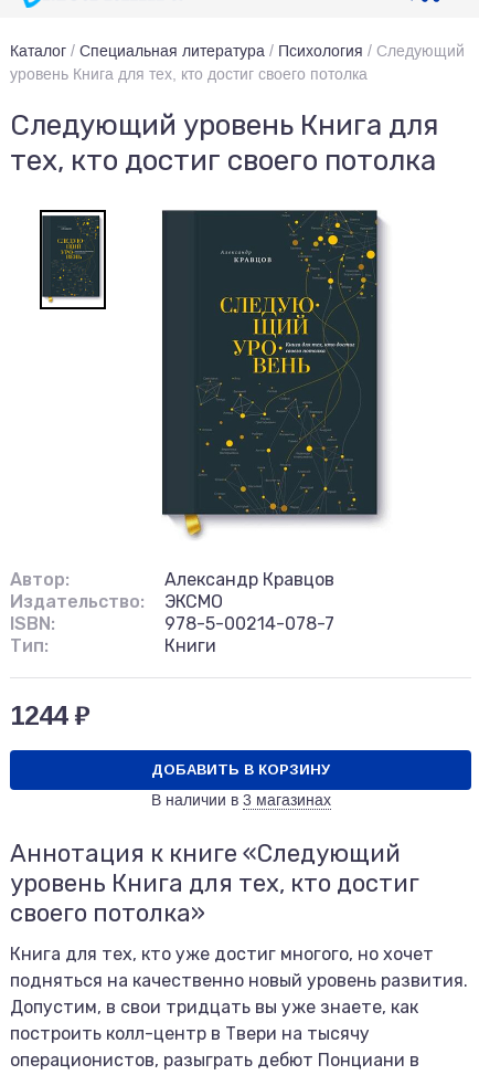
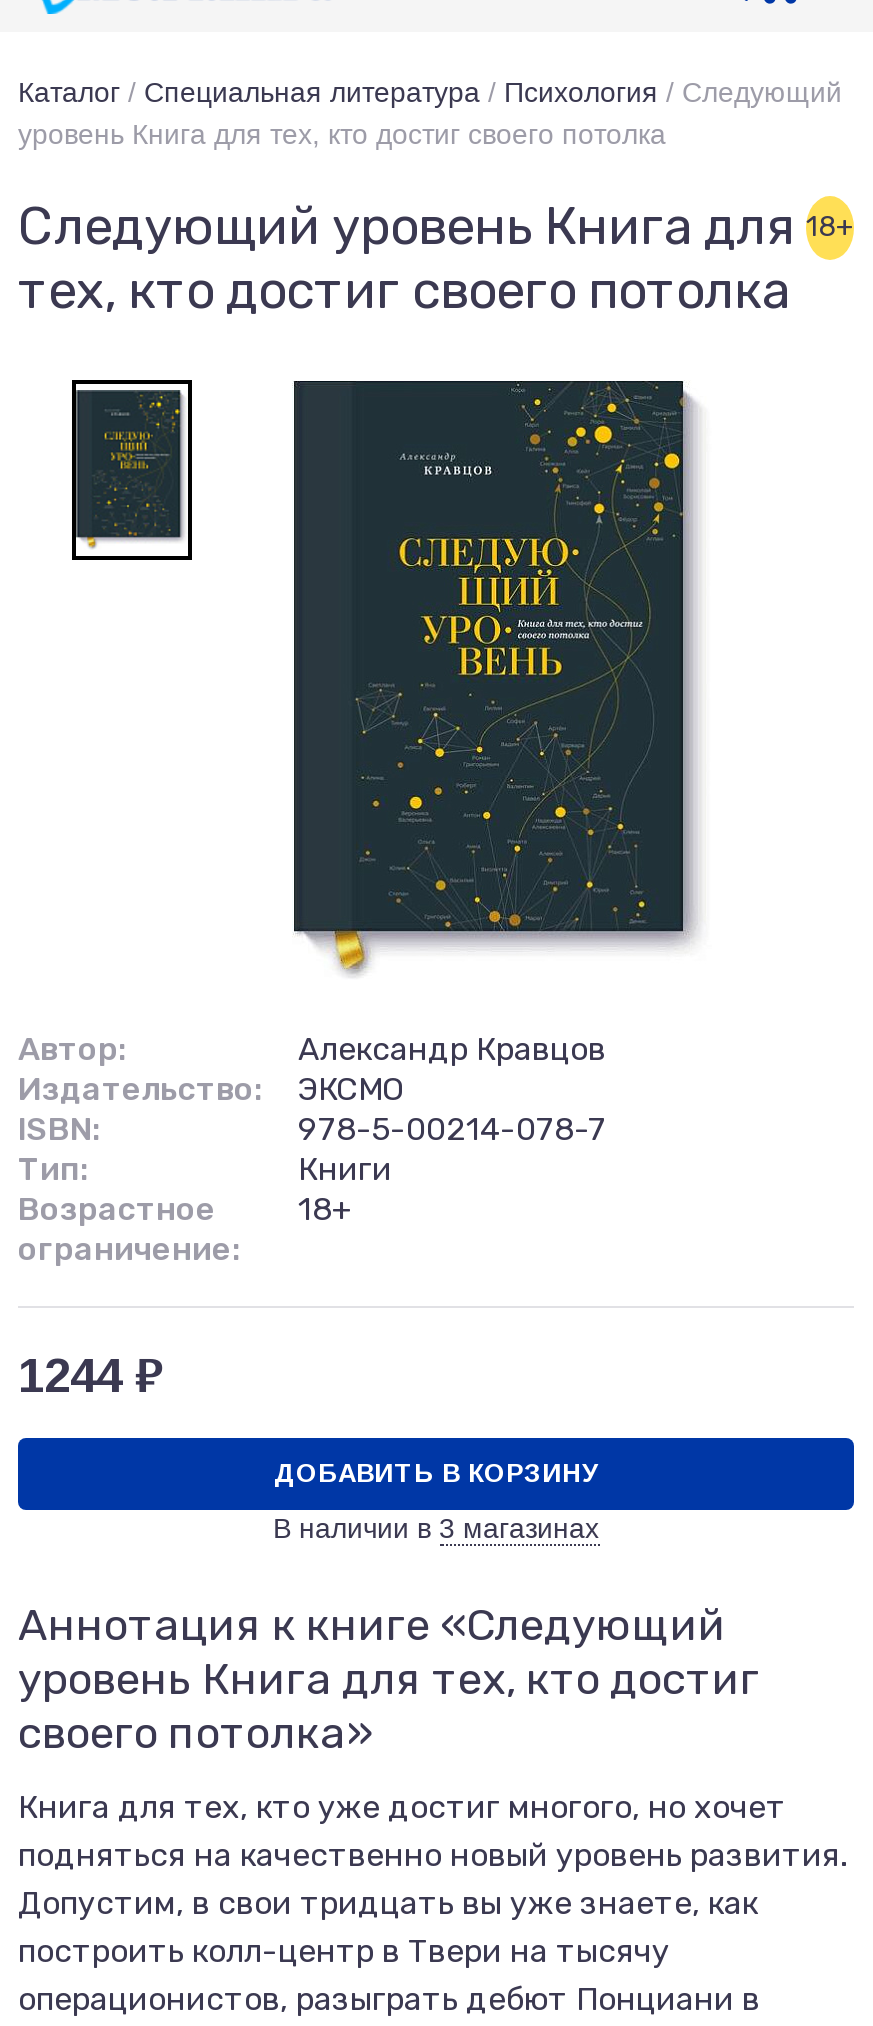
none -> [806,210,854,244] 18+
none -> [18,1190,240,1268] Возрастное | ограничение:
none -> [298,1190,354,1228] 18+

